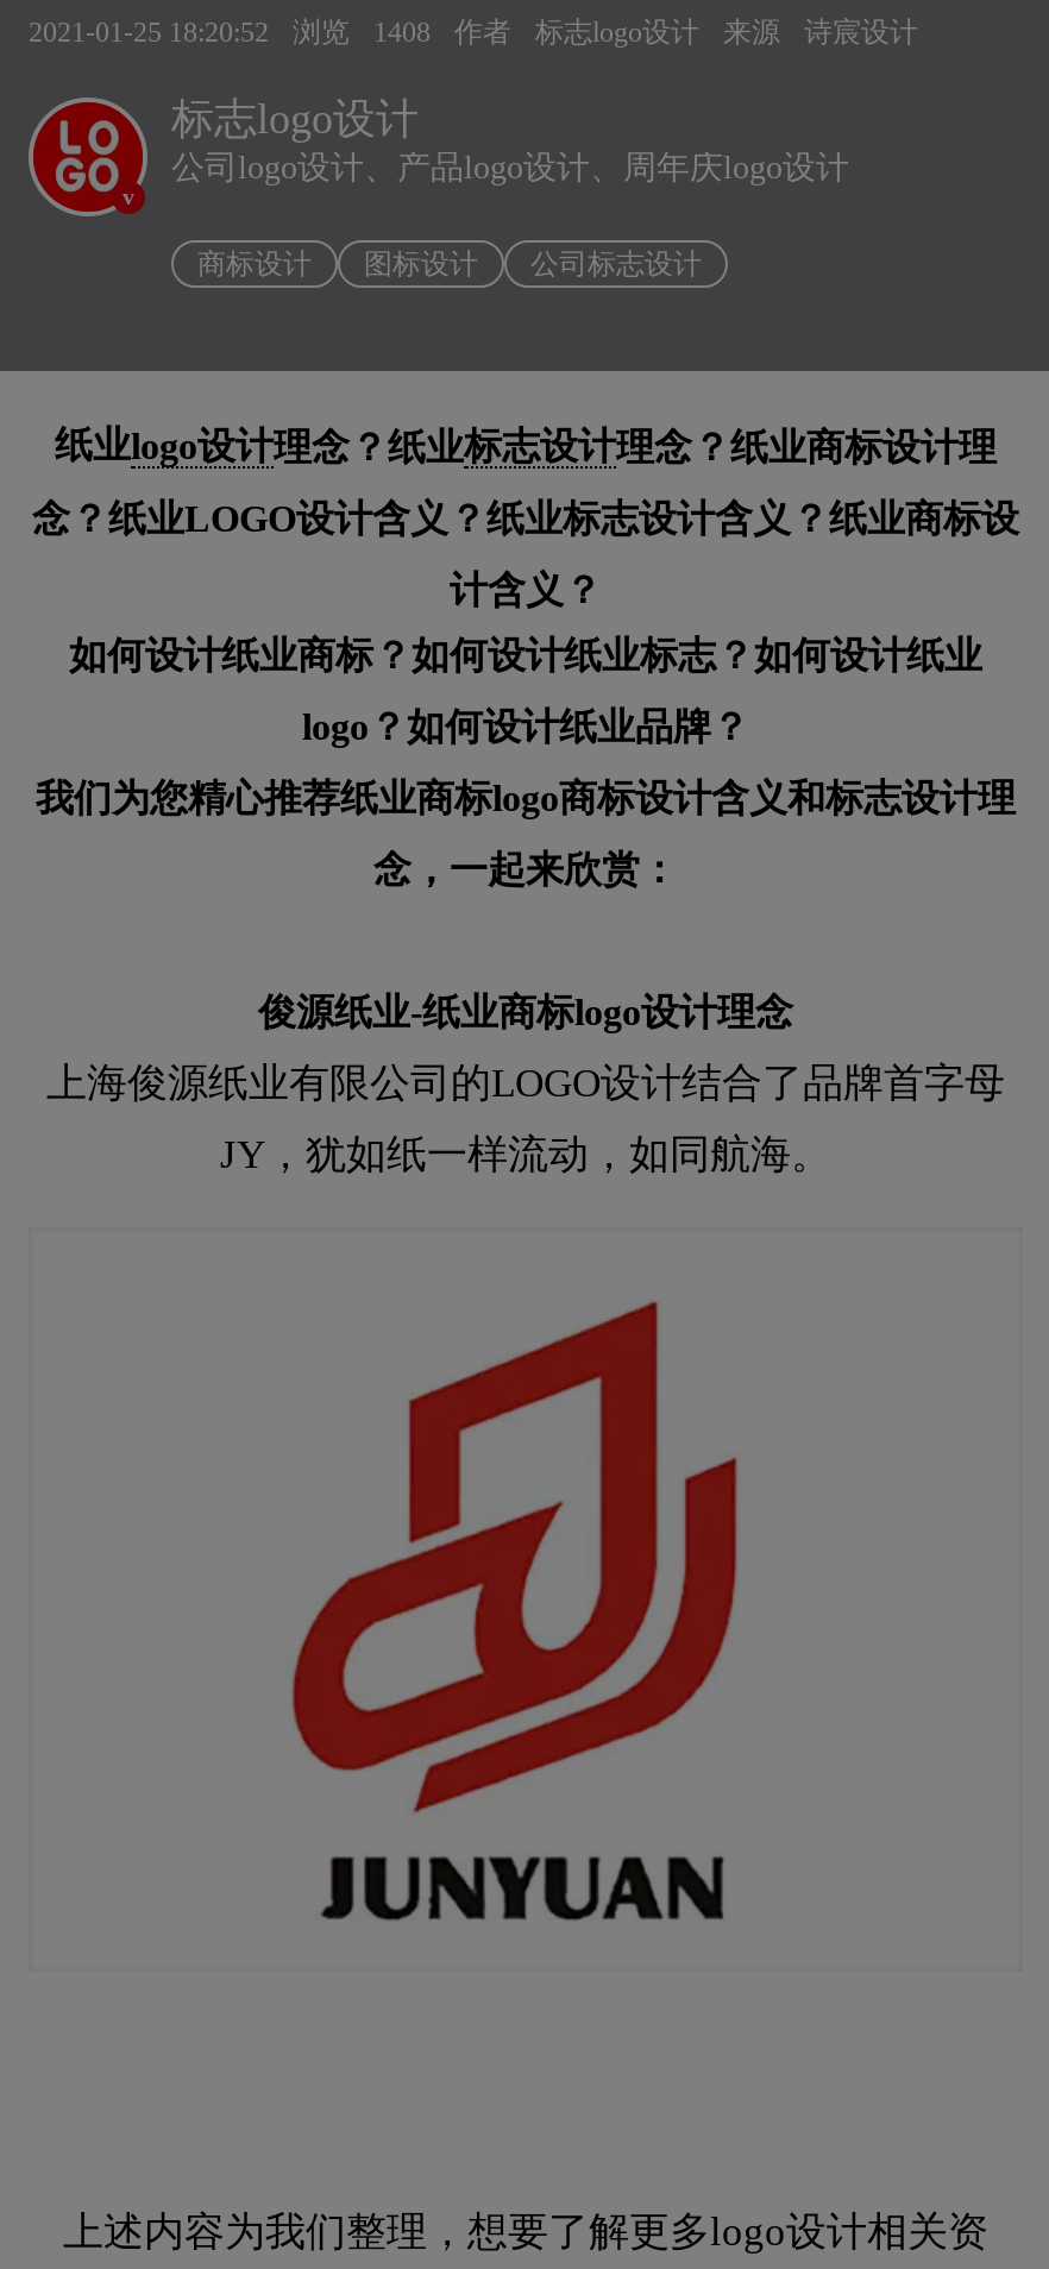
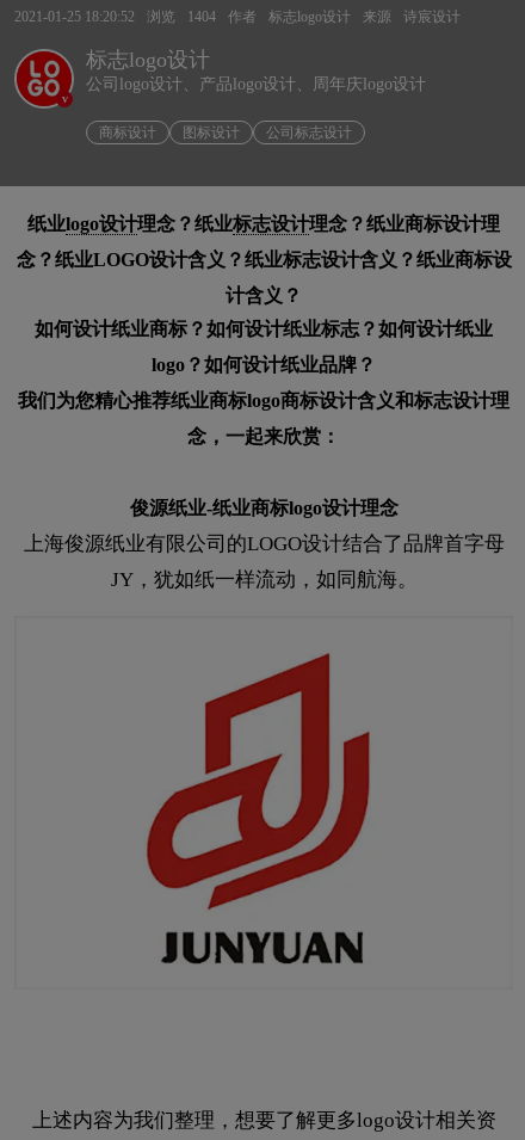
[373,15,431,49] 1408 -> [187,8,216,24] 1404

